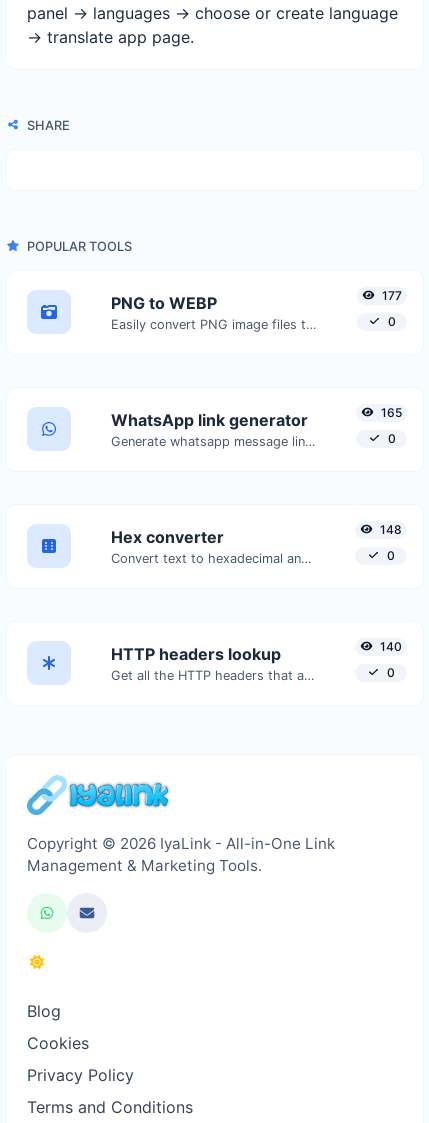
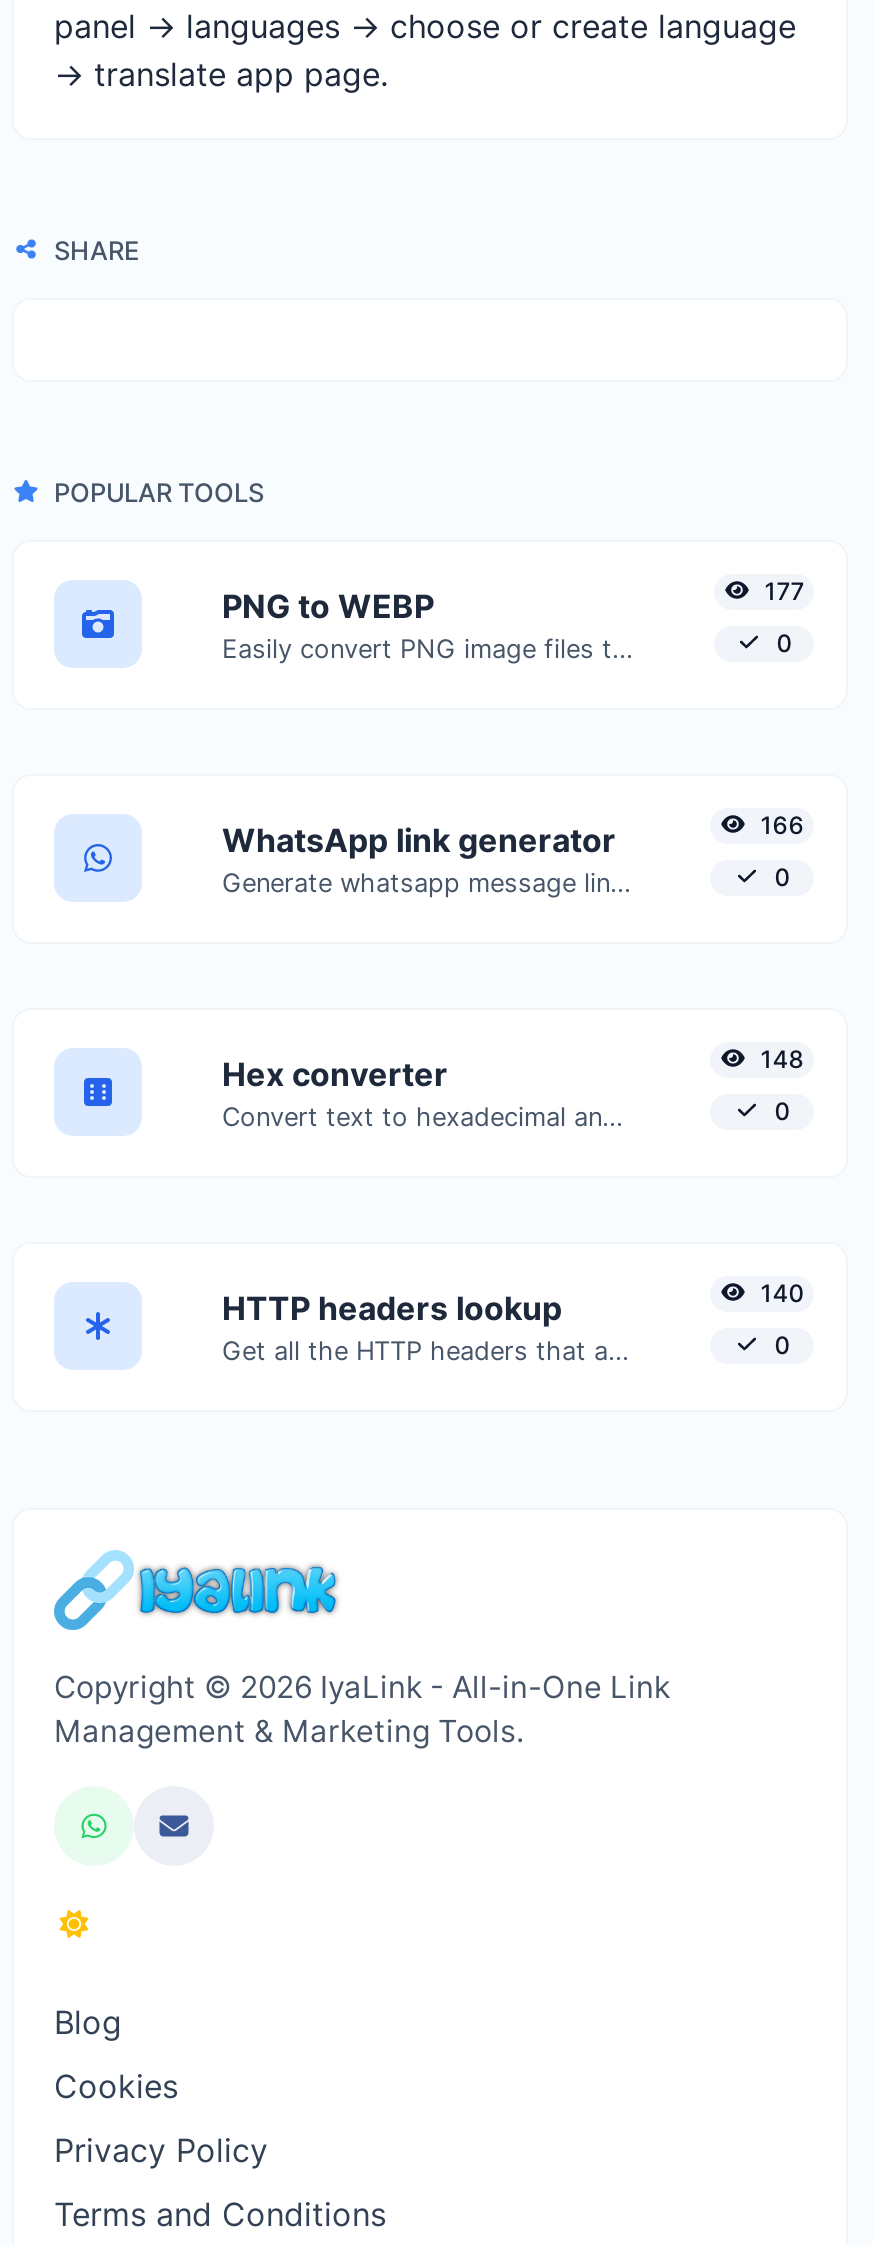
[378,405,402,420] 165 -> [754,809,804,839] 166

